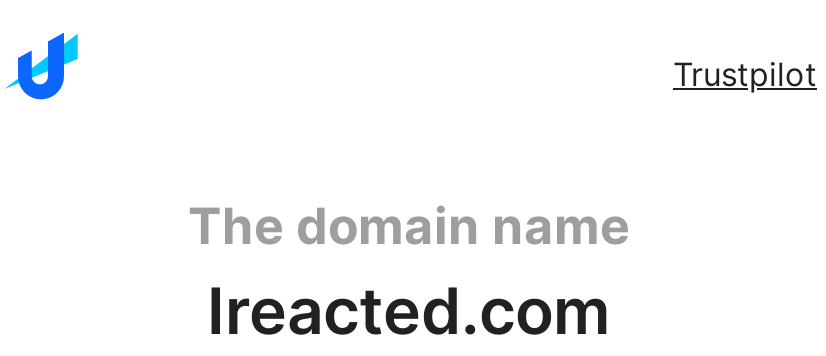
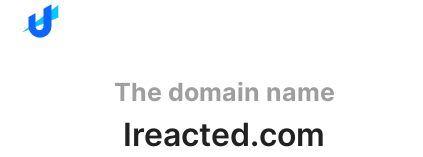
[673,54,817,94] Trustpilot -> none

